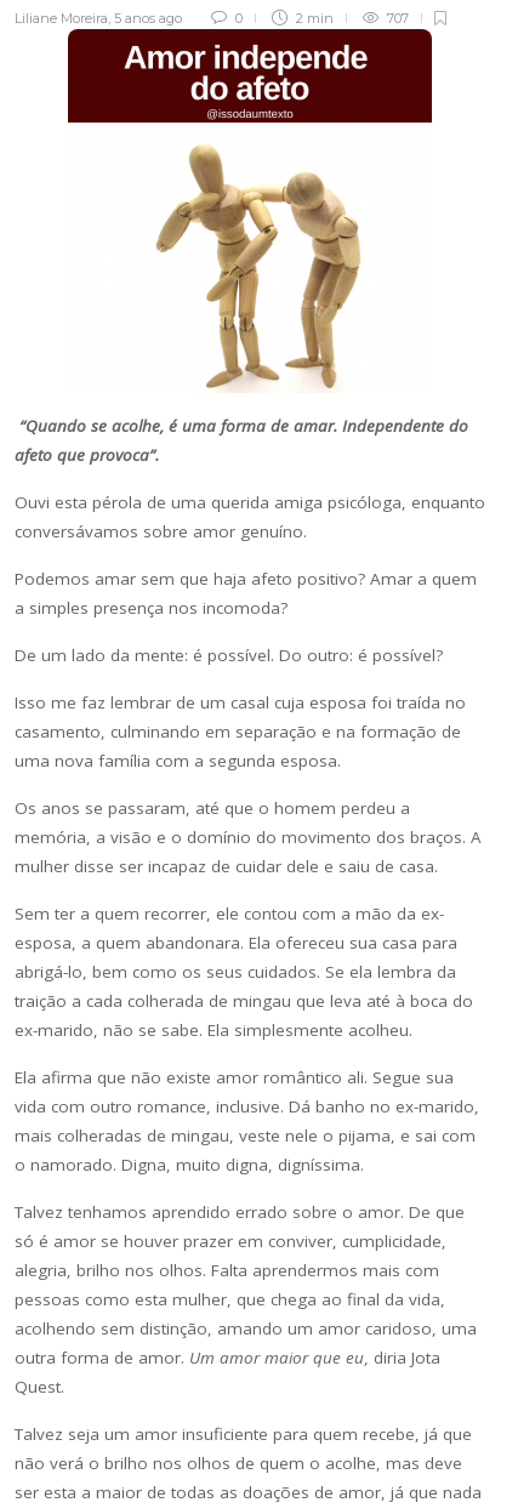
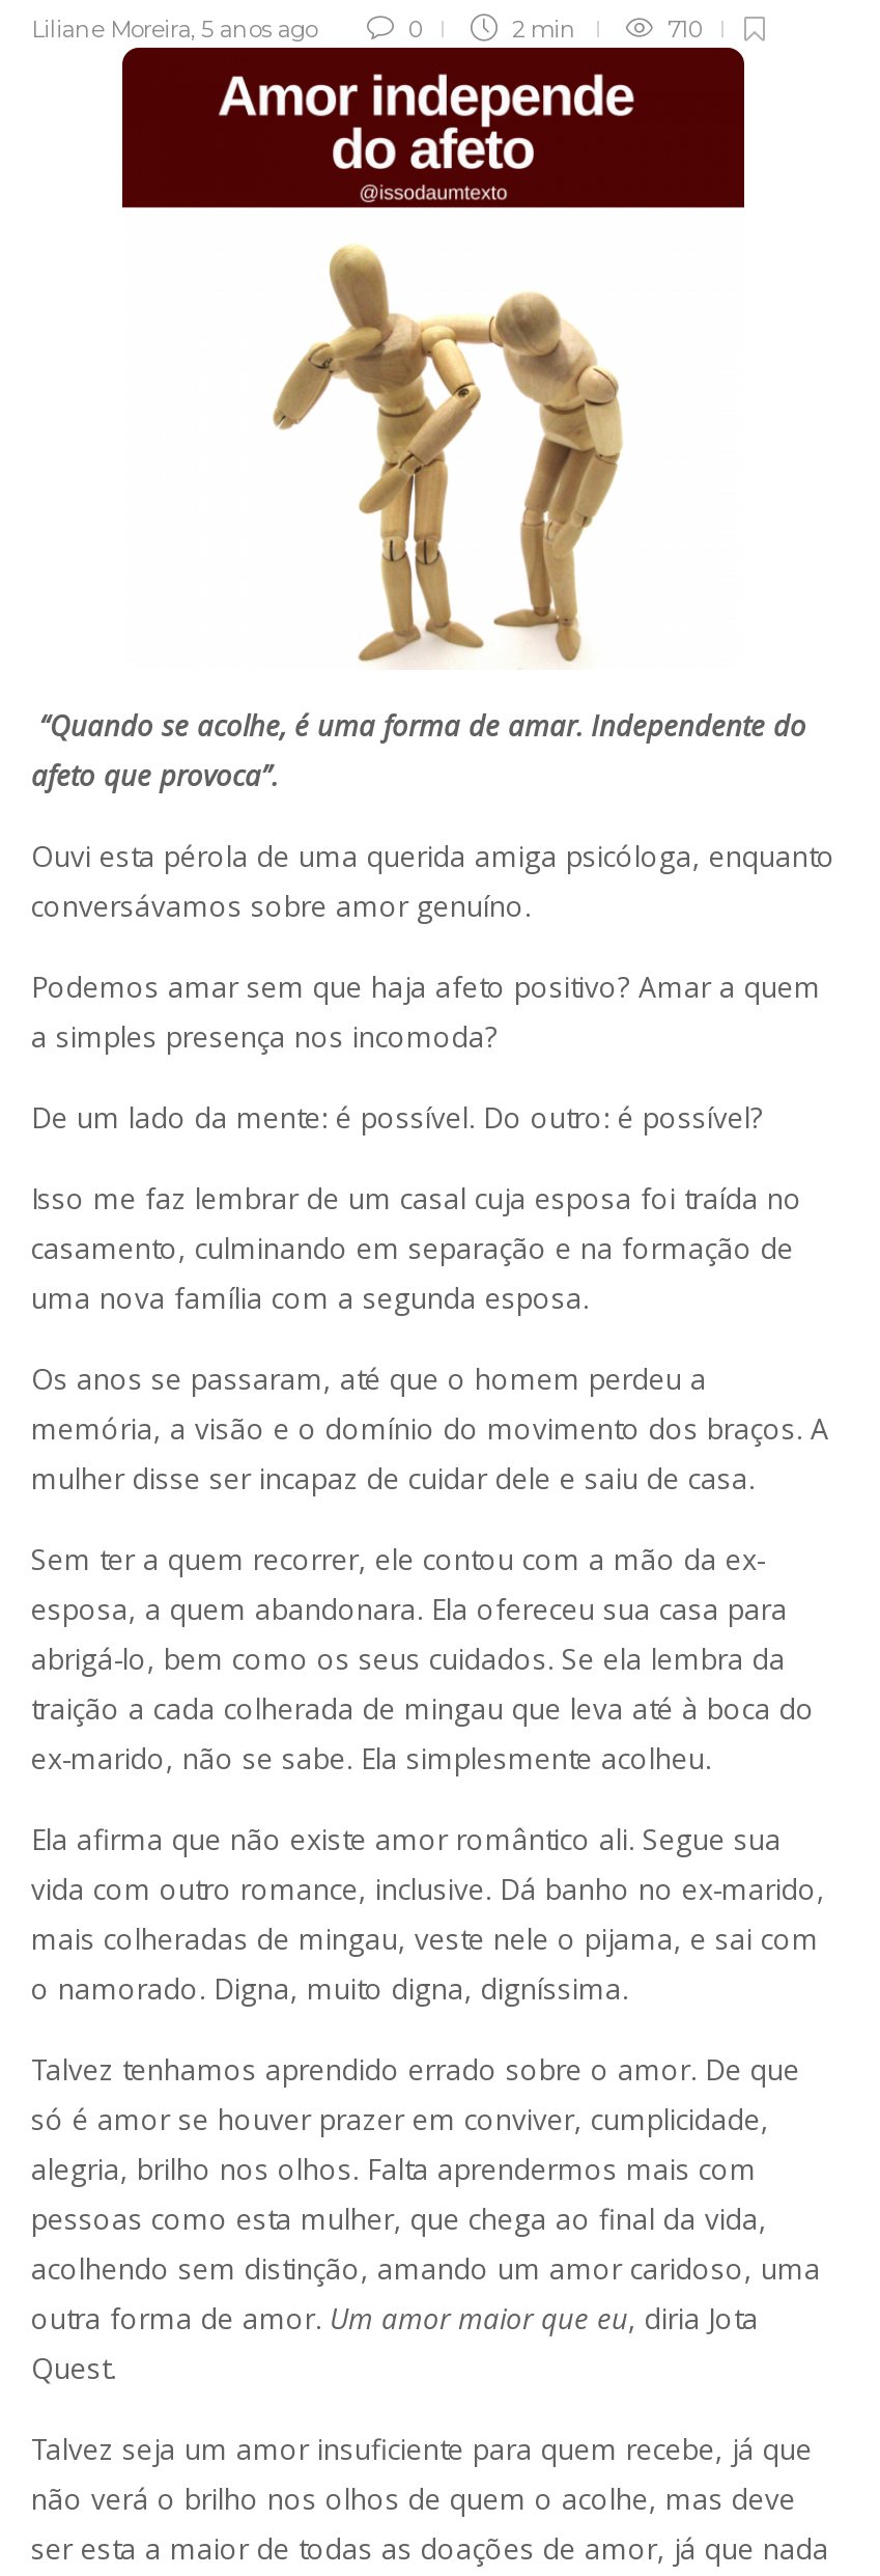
[383,10,409,27] 707 -> [661,16,701,45] 710

